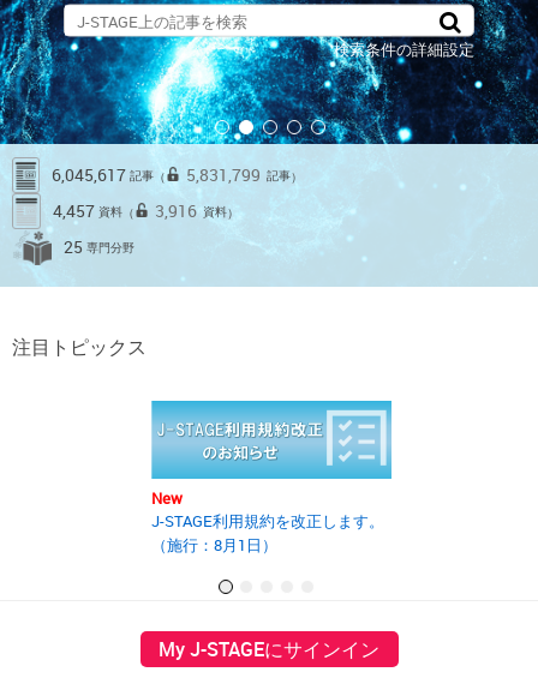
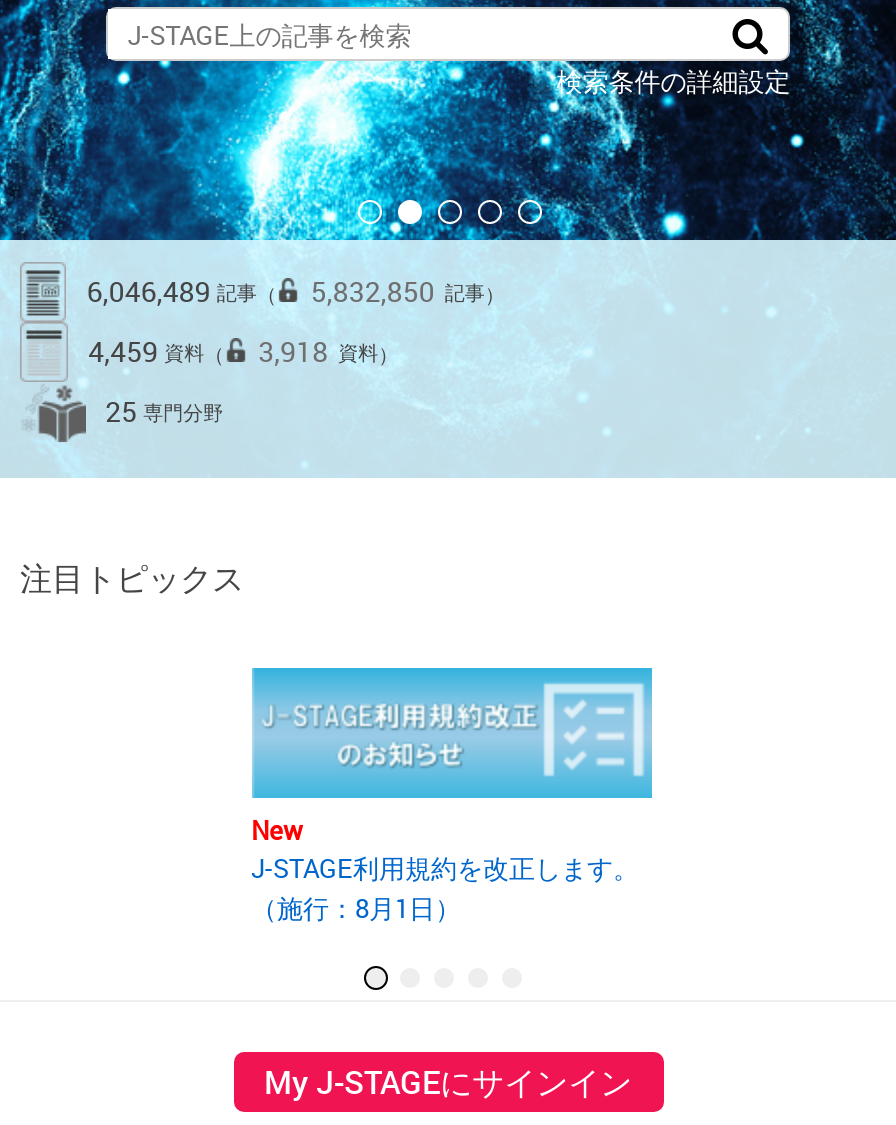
[52,163,166,186] 6,045,617記事（ -> [87,272,277,310] 6,046,489記事（
[186,163,303,186] 5,831,799 記事） -> [311,272,505,310] 5,832,850 記事）
[53,199,135,222] 4,457資料（ -> [88,332,224,370] 4,459資料（
[155,199,239,222] 3,916 資料） -> [258,332,398,370] 3,918 資料）

